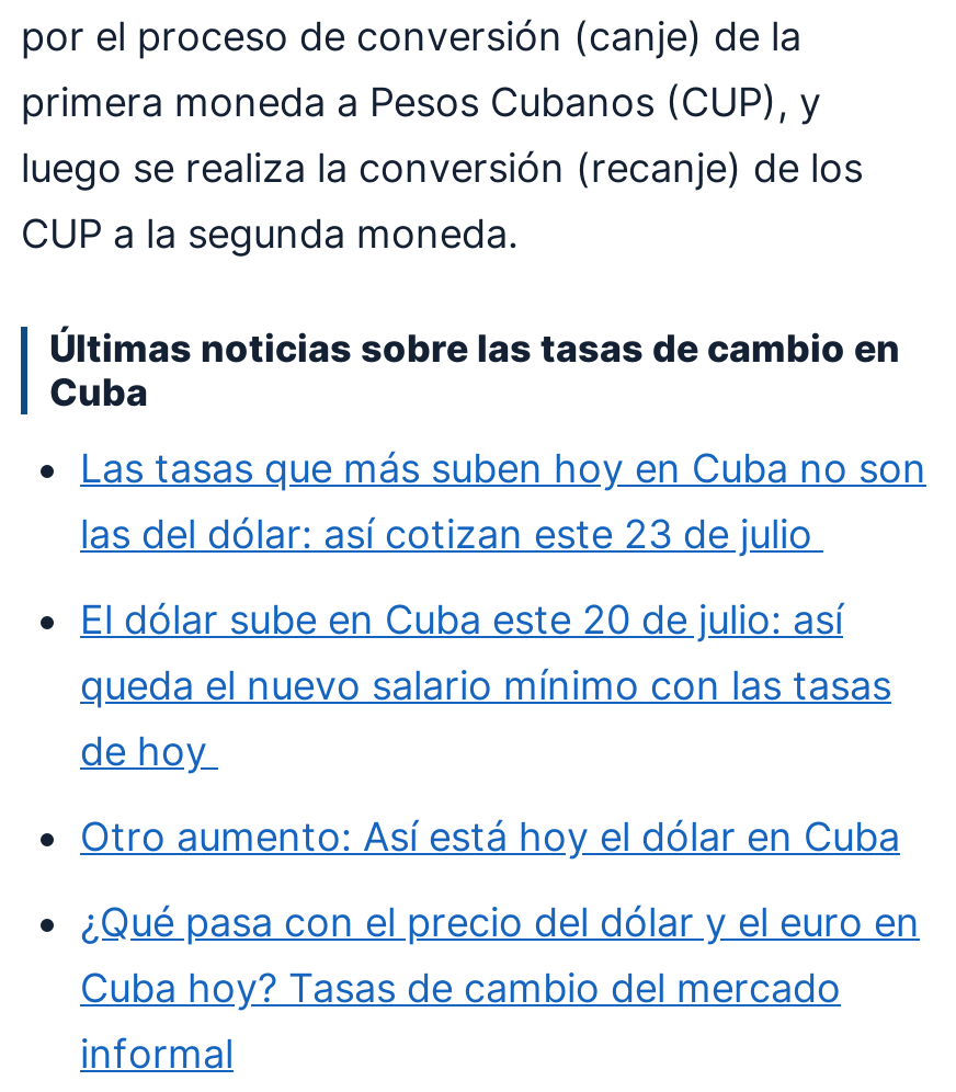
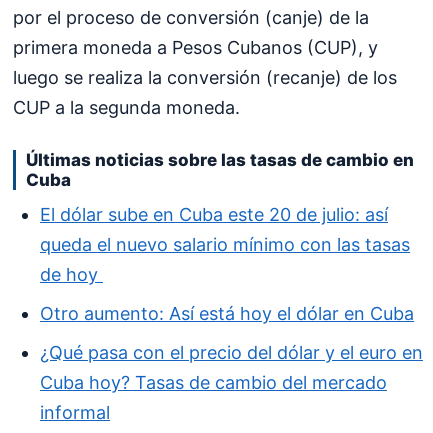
[80,445,926,557] Las tasas que más suben hoy en Cuba no son | las del dólar: así cotizan este 23 de julio -> none

